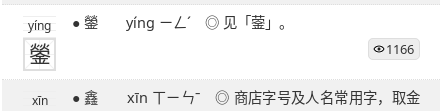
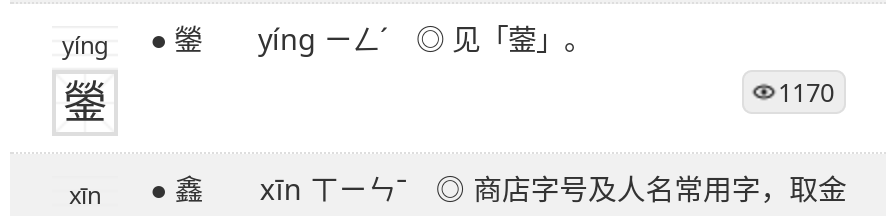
[386,40,414,58] 1166 -> [778,74,834,110] 1170

